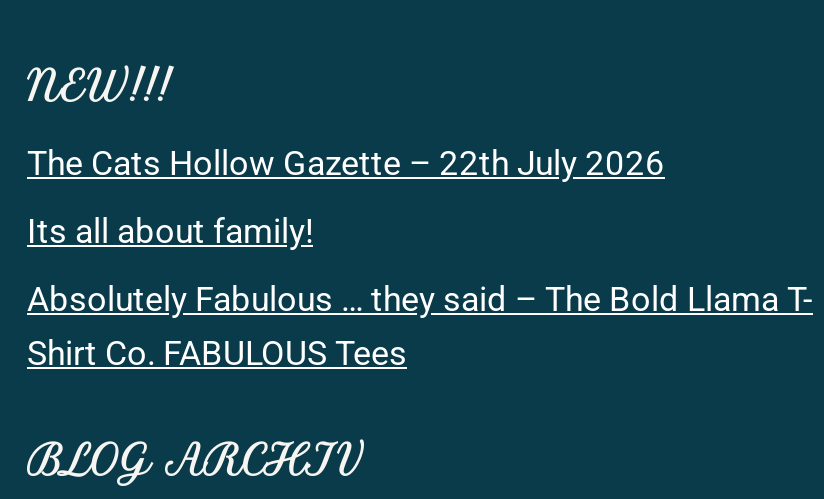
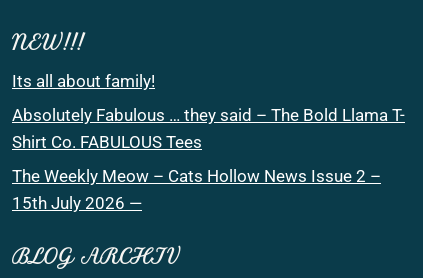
[27,143,665,183] The Cats Hollow Gazette – 22th July 2026 -> none
moved [27,211,813,373] -> [12,71,405,152]: Its all about family! | Absolutely Fabulous … they said – The Bold Llama T- | Shirt Co. FABULOUS Tees
none -> [12,166,381,213] The Weekly Meow – Cats Hollow News Issue 2 – | 15th July 2026 —

